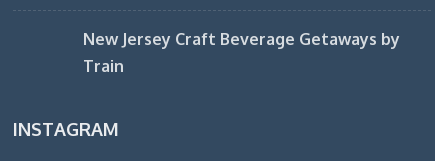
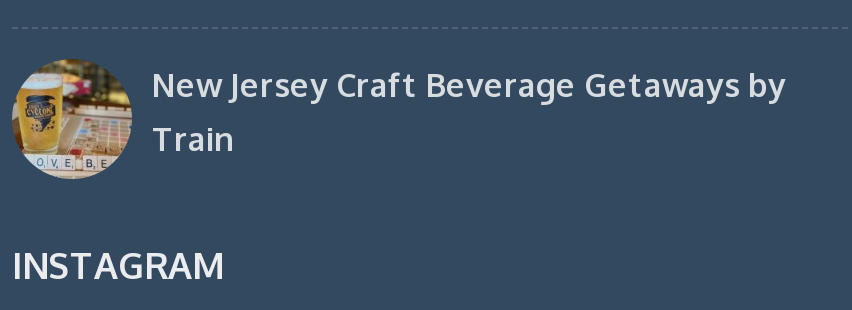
none -> [10,58,134,182] [image]

